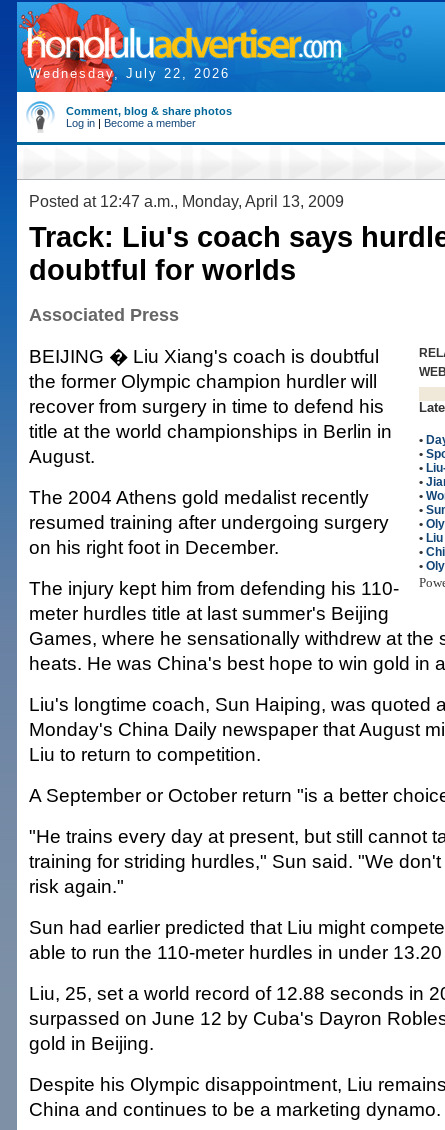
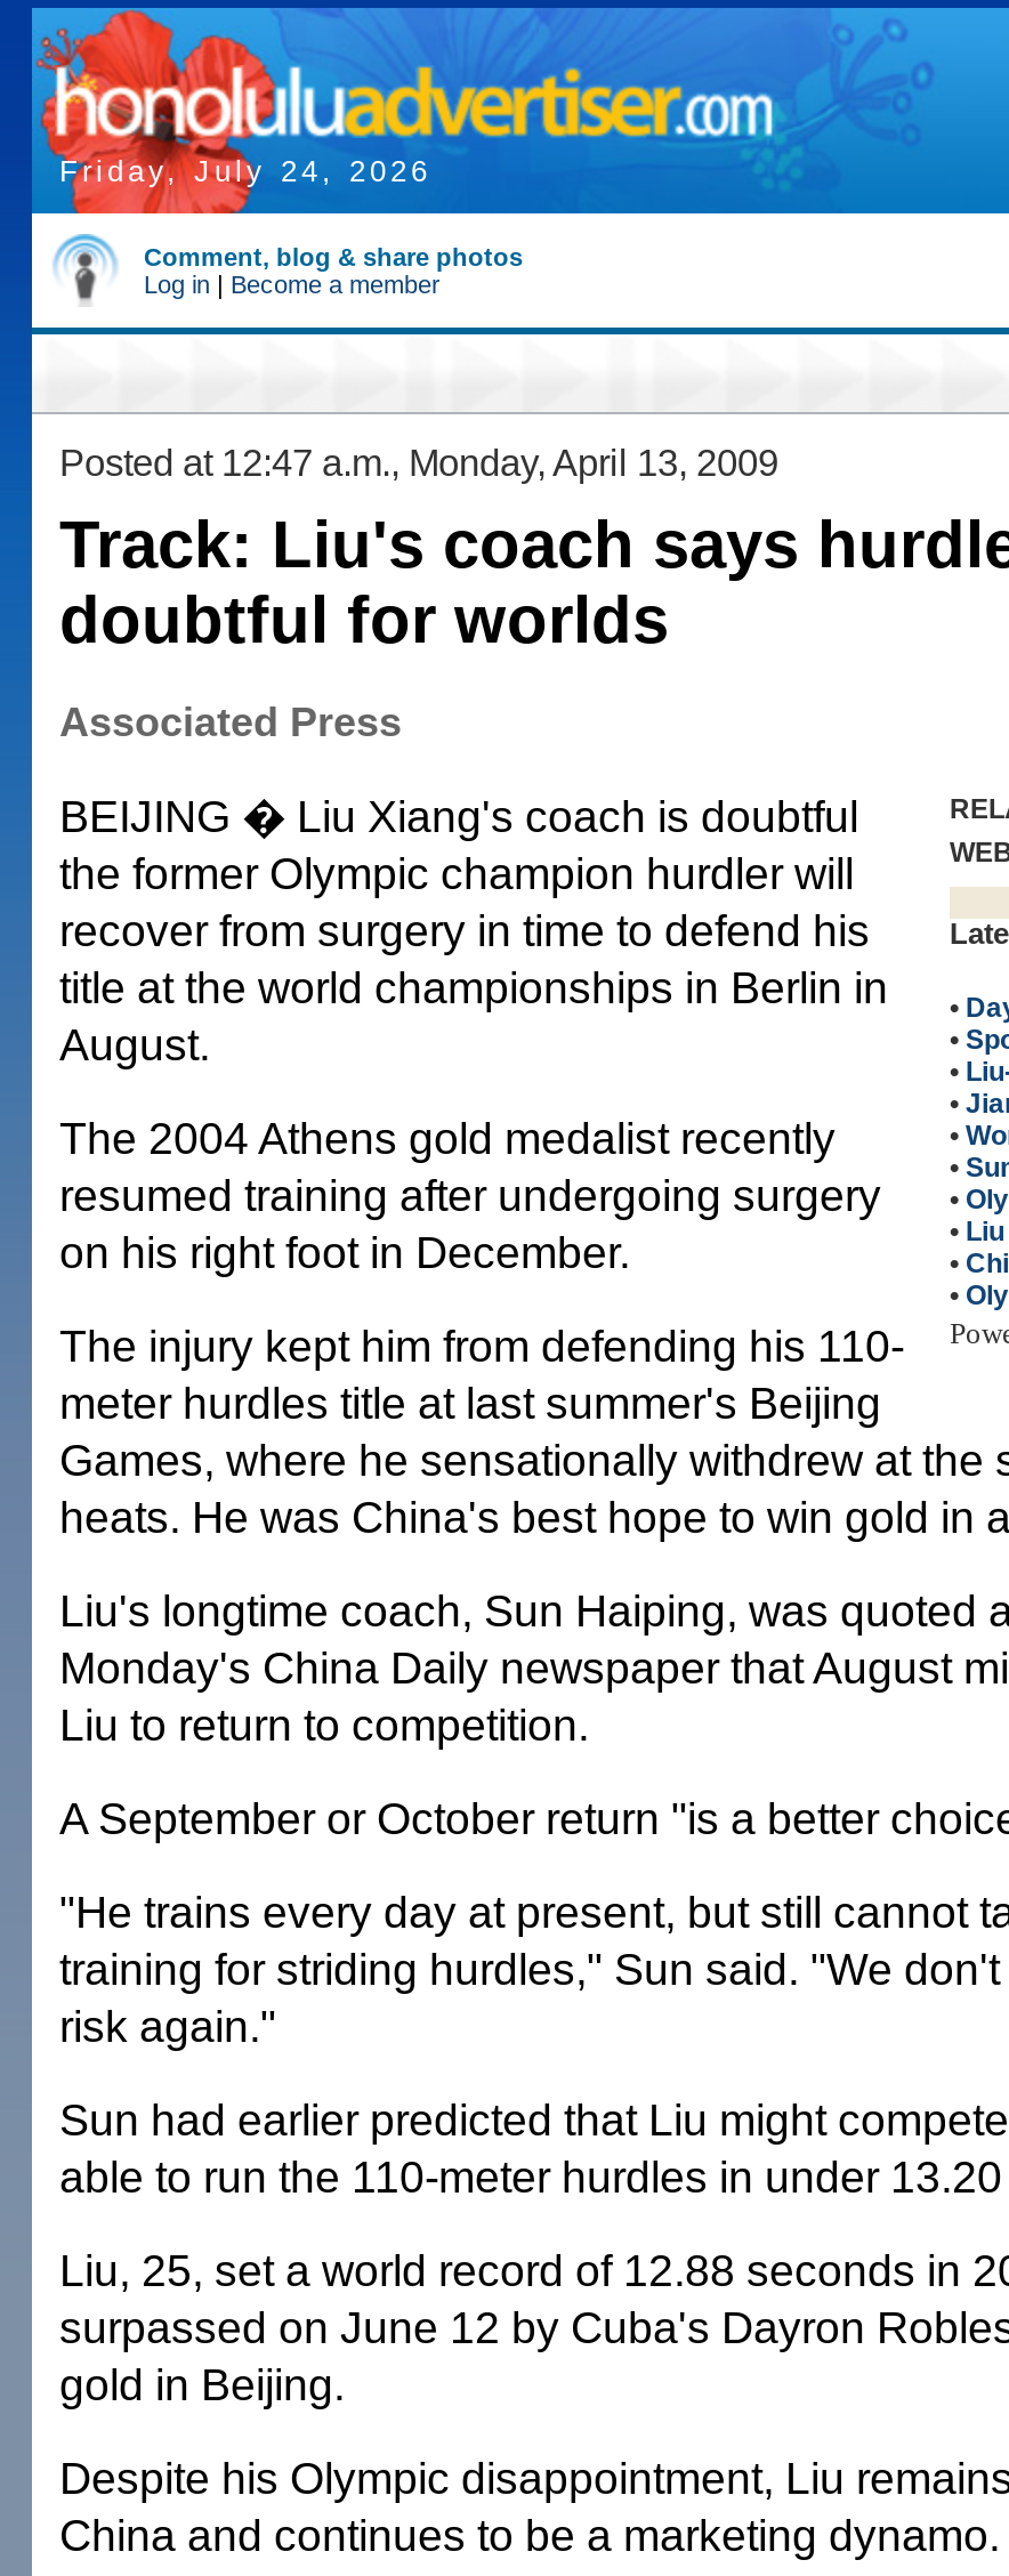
[29,66,230,81] Wednesday, July 22, 2026 -> [59,154,431,188] Friday, July 24, 2026

